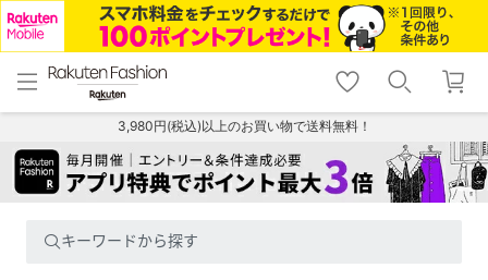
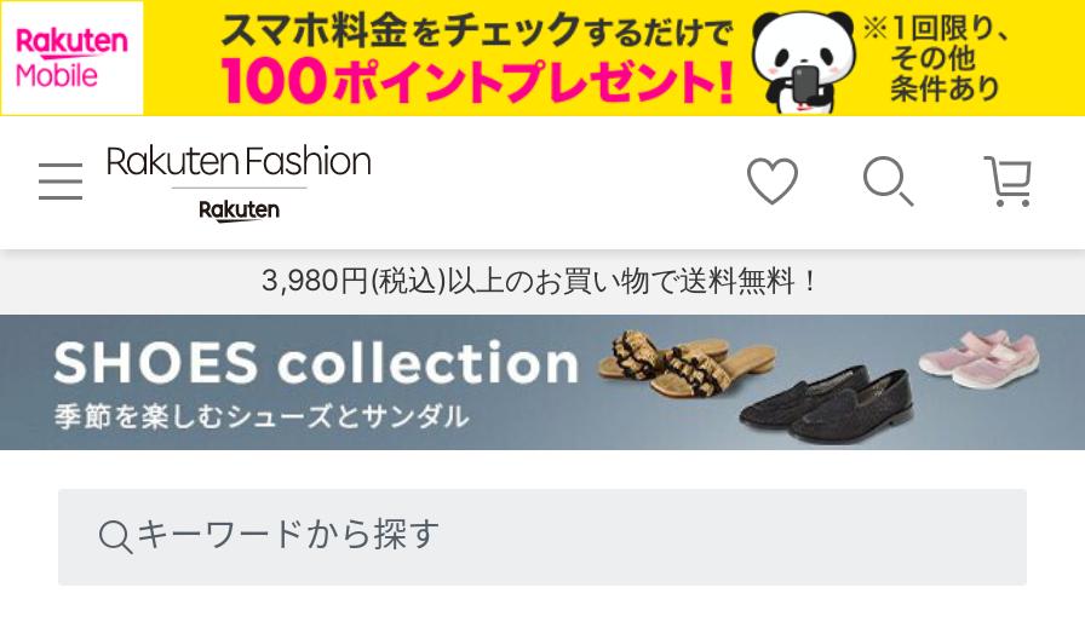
[3,142,485,204] [image] -> [7,312,1078,453] [image]

